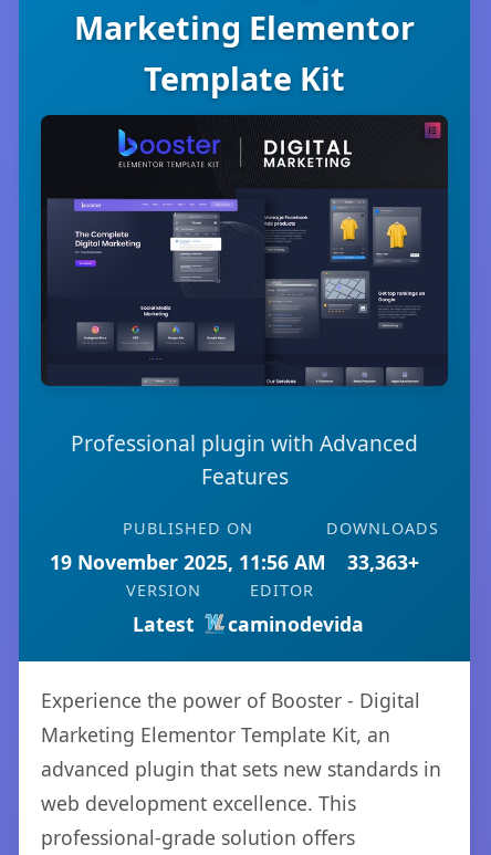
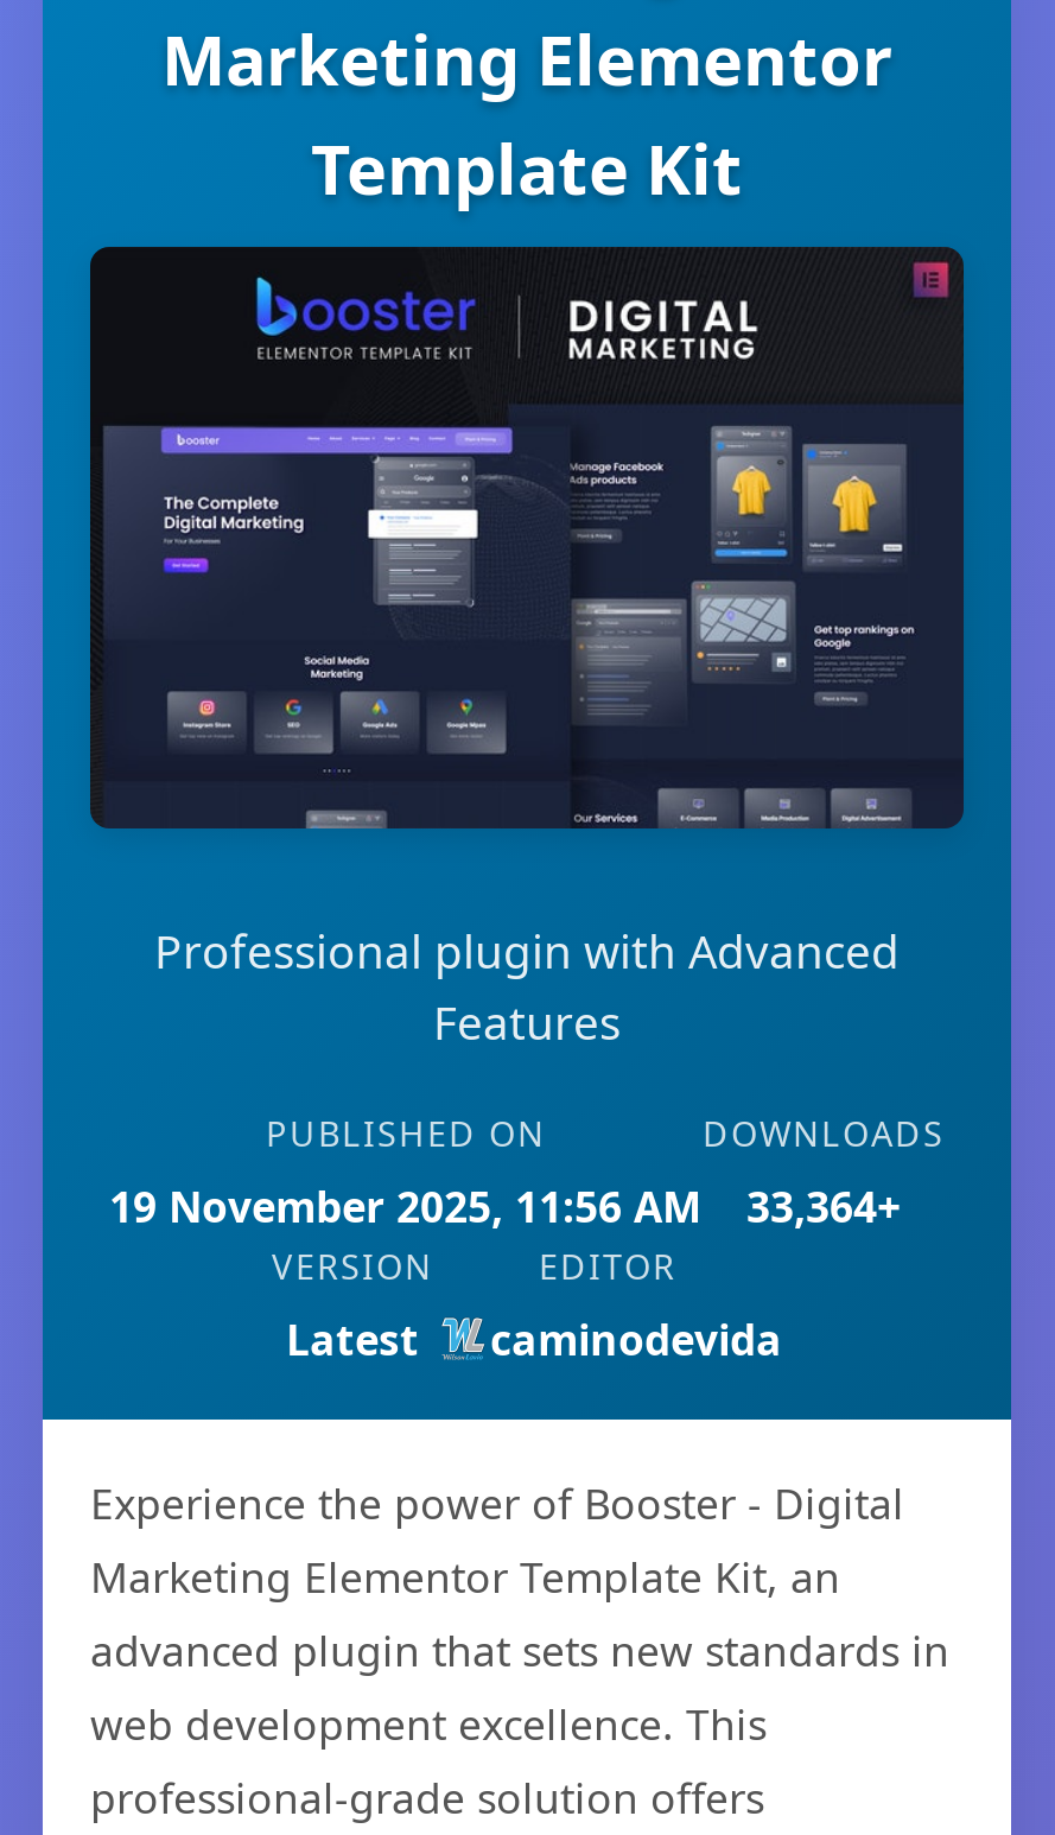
[50,549,419,575] 19 November 2025, 11:56 AM 33,363+ -> [109,1178,901,1235] 19 November 2025, 11:56 AM 33,364+

